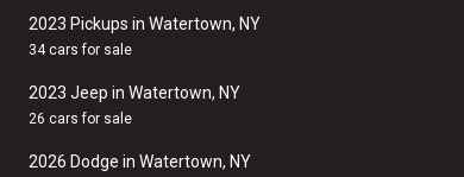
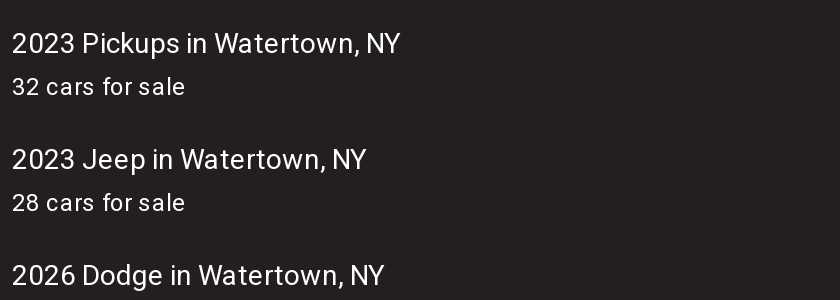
[29,42,132,58] 34 cars for sale -> [12,73,186,101] 32 cars for sale
[29,110,132,127] 26 cars for sale -> [12,189,186,217] 28 cars for sale

